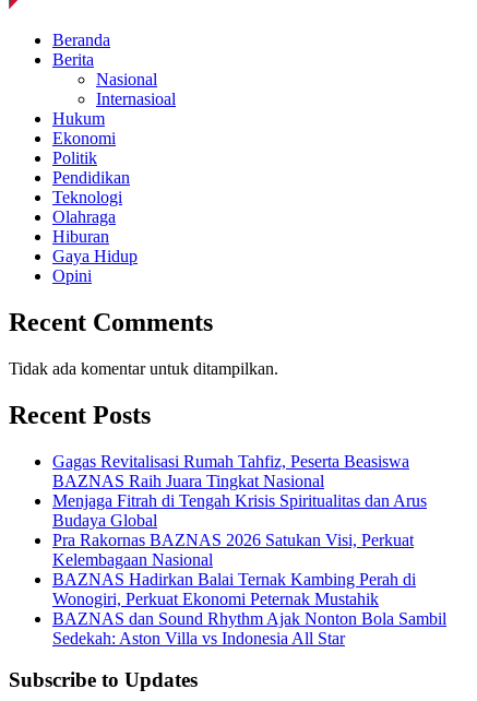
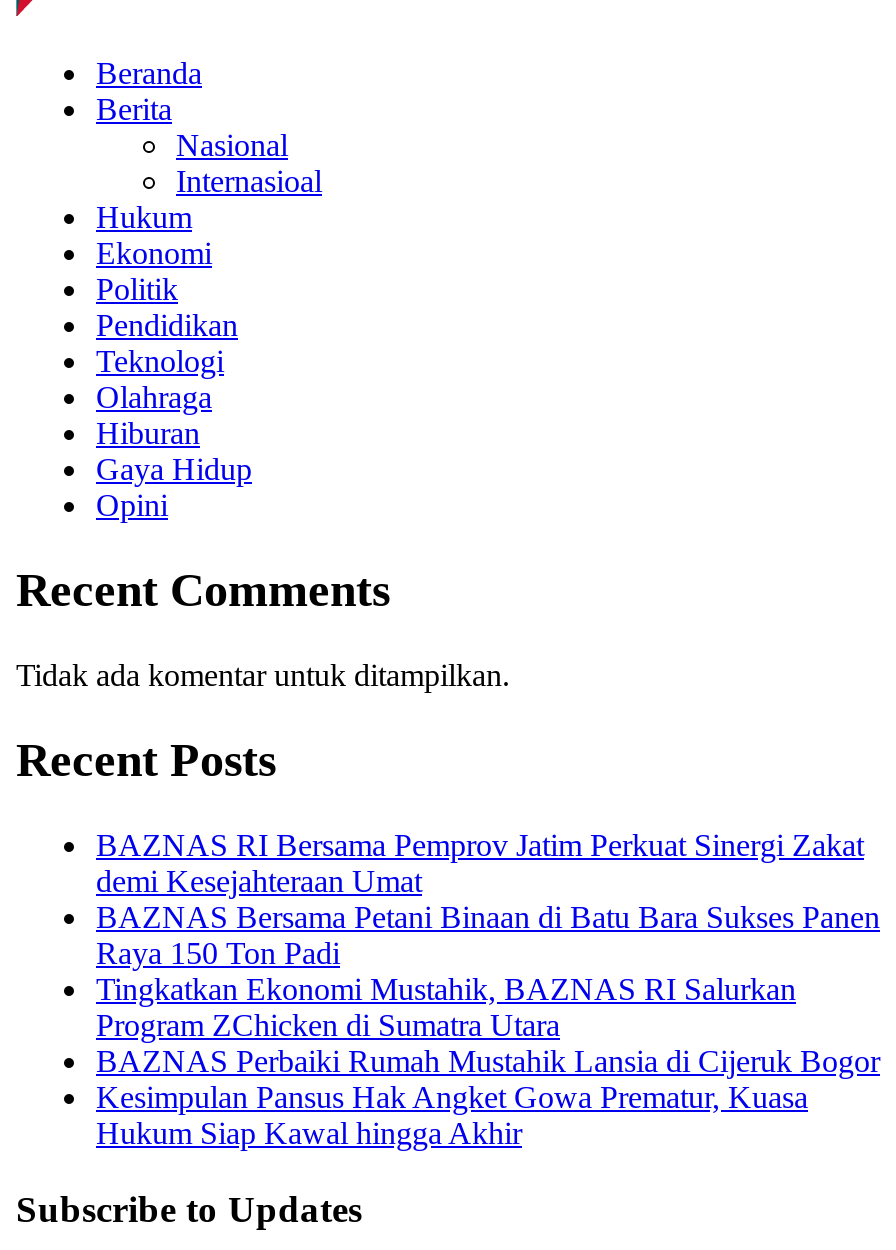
[52,452,446,647] Gagas Revitalisasi Rumah Tahfiz, Peserta Beasiswa | BAZNAS Raih Juara Tingkat Nasional | Menjaga Fitrah di Tengah Krisis Spiritualitas dan Arus | Budaya Global | Pra Rakornas BAZNAS 2026 Satukan Visi, Perkuat | Kelembagaan Nasional | BAZNAS Hadirkan Balai Ternak Kambing Perah di | Wonogiri, Perkuat Ekonomi Peternak Mustahik | BAZNAS dan Sound Rhythm Ajak Nonton Bola Sambil | Sedekah: Aston Villa vs Indonesia All Star -> [96,827,880,1149] BAZNAS RI Bersama Pemprov Jatim Perkuat Sinergi Zakat | demi Kesejahteraan Umat | BAZNAS Bersama Petani Binaan di Batu Bara Sukses Panen | Raya 150 Ton Padi | Tingkatkan Ekonomi Mustahik, BAZNAS RI Salurkan | Program ZChicken di Sumatra Utara | BAZNAS Perbaiki Rumah Mustahik Lansia di Cijeruk Bogor | Kesimpulan Pansus Hak Angket Gowa Prematur, Kuasa | Hukum Siap Kawal hingga Akhir

